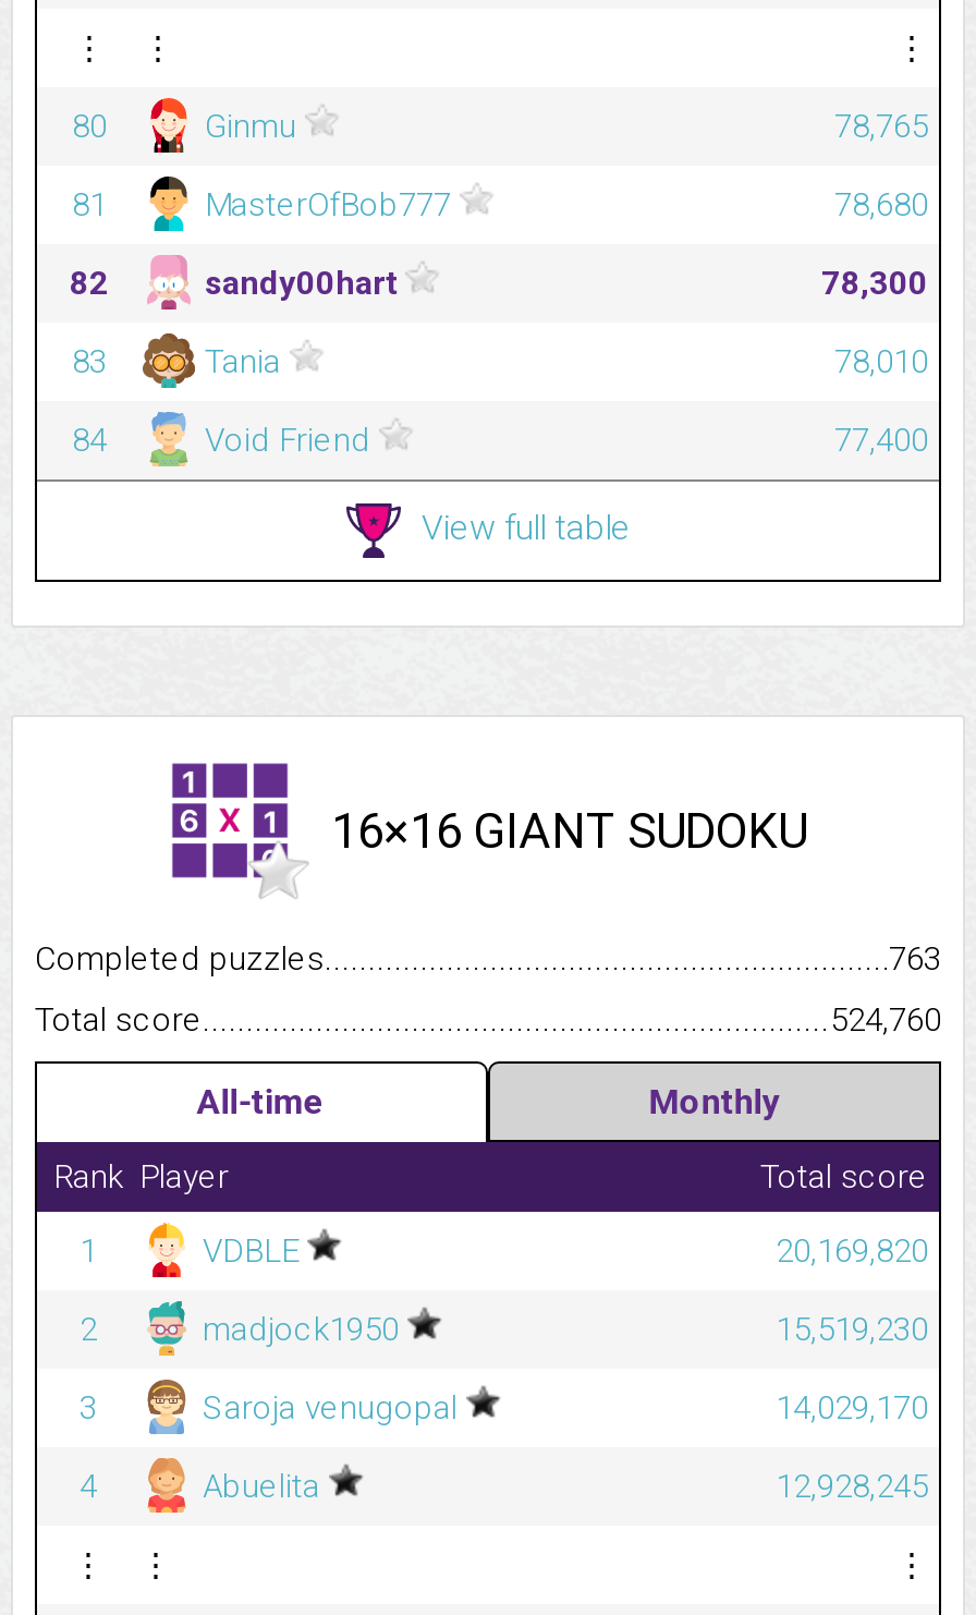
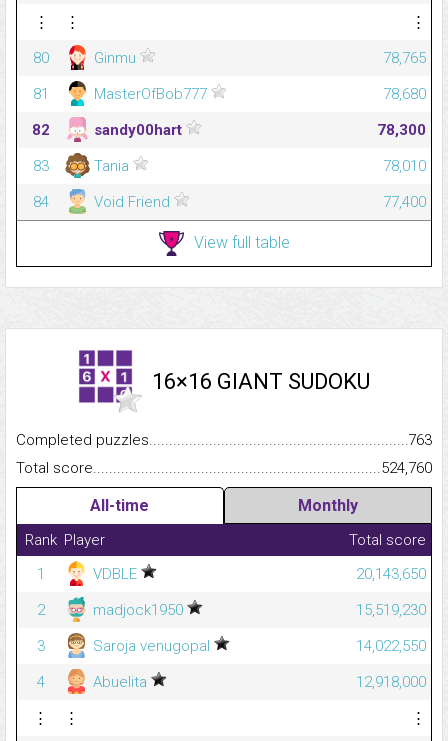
[776,1232,928,1271] 20,169,820 -> [356,565,426,583] 20,143,650
[776,1389,928,1428] 14,029,170 -> [356,637,426,655] 14,022,550
[776,1467,928,1506] 12,928,245 -> [356,673,426,691] 12,918,000

